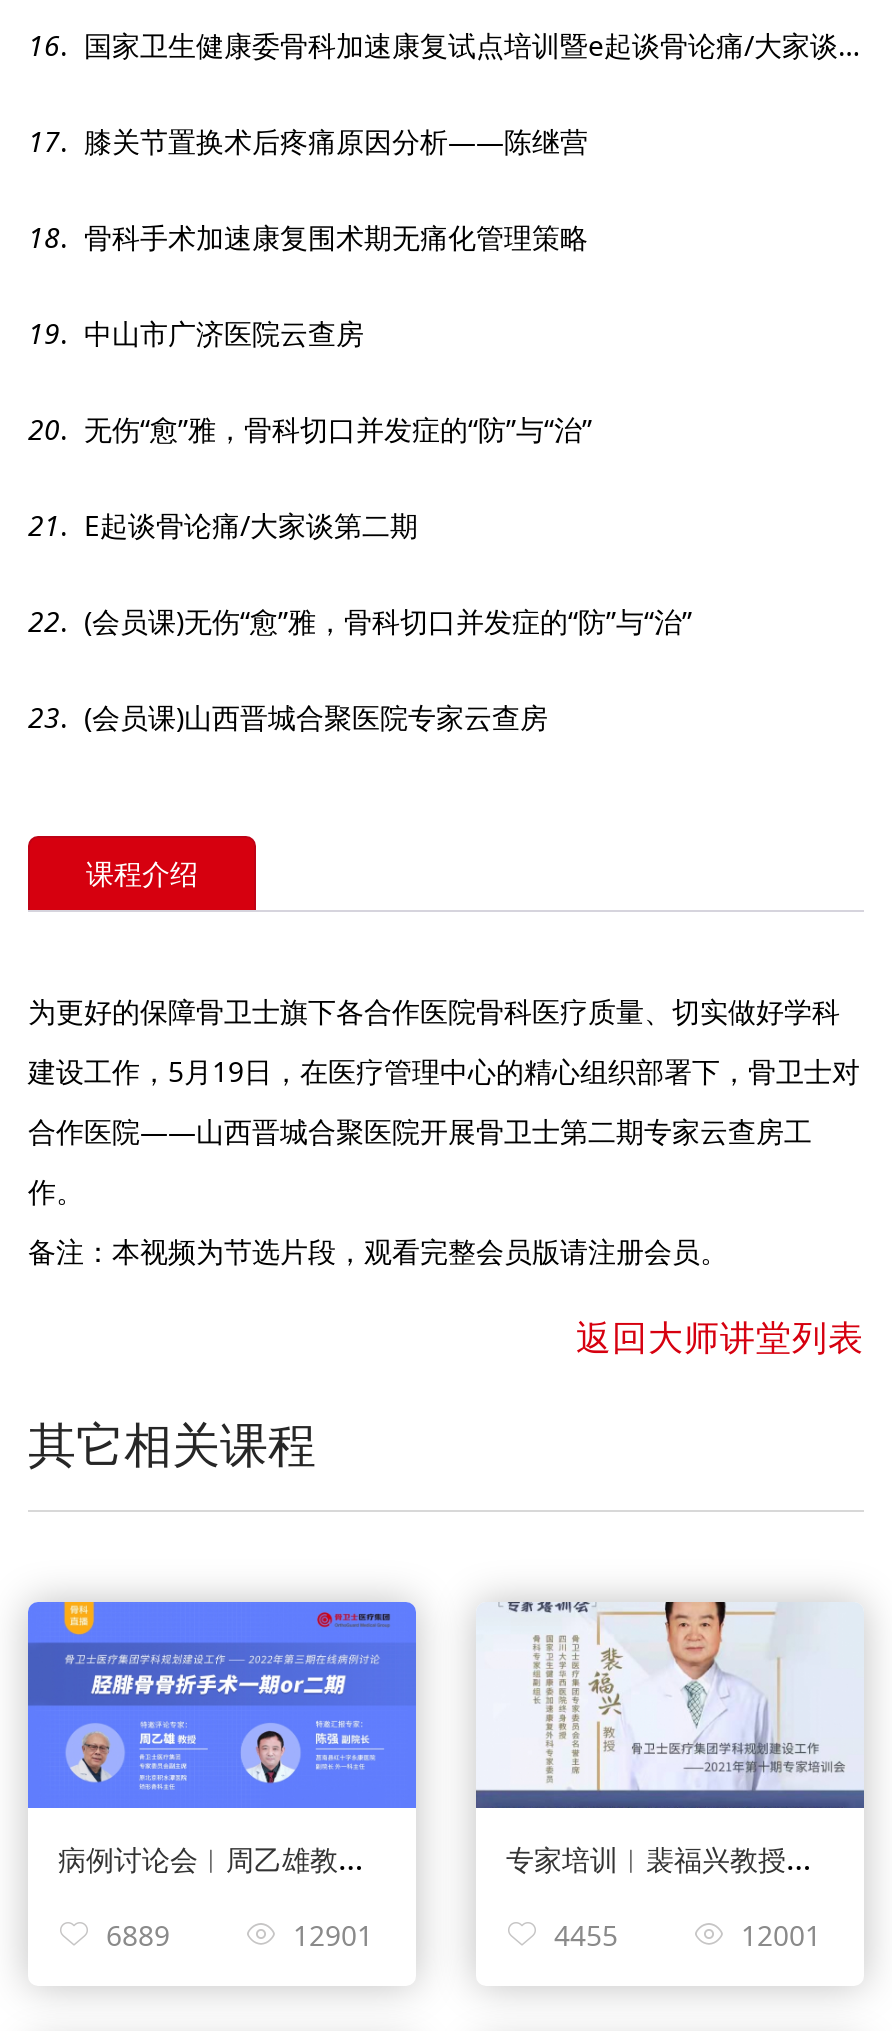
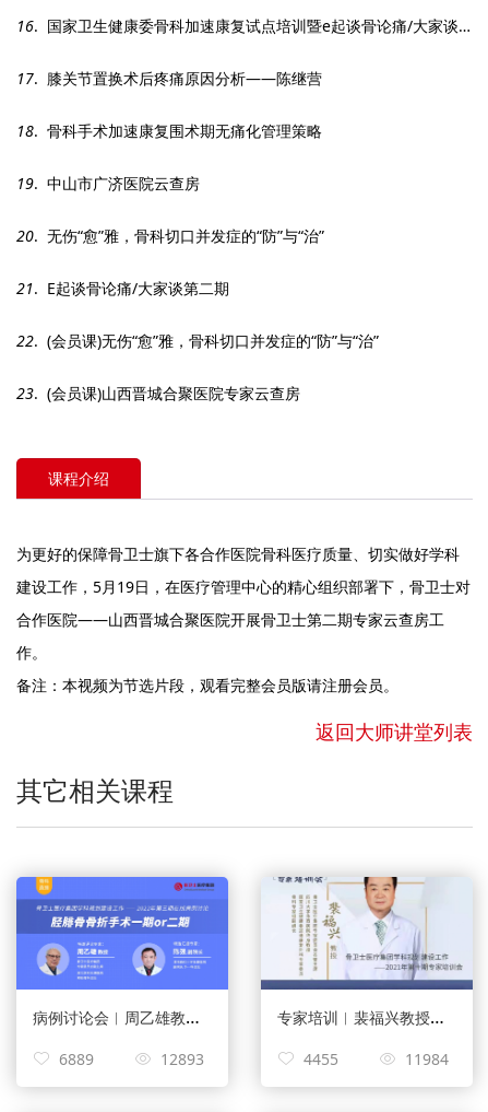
[293,1917,373,1955] 12901 -> [161,1049,205,1070] 12893
[741,1917,821,1955] 12001 -> [405,1049,449,1070] 11984

